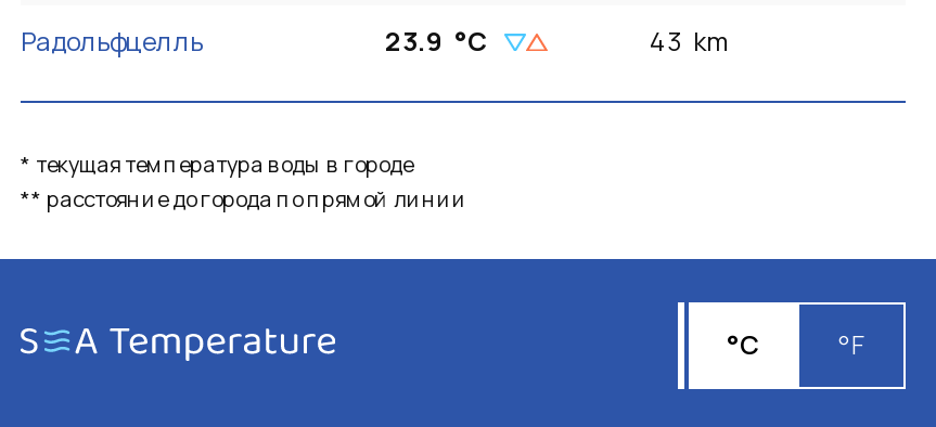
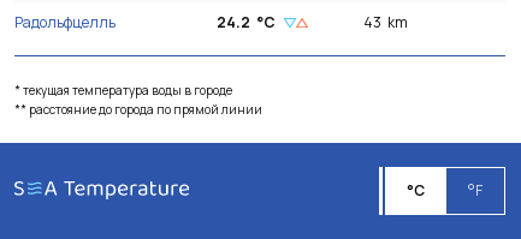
[385,23,489,60] 23.9 °C -> [217,12,276,32] 24.2 °C

